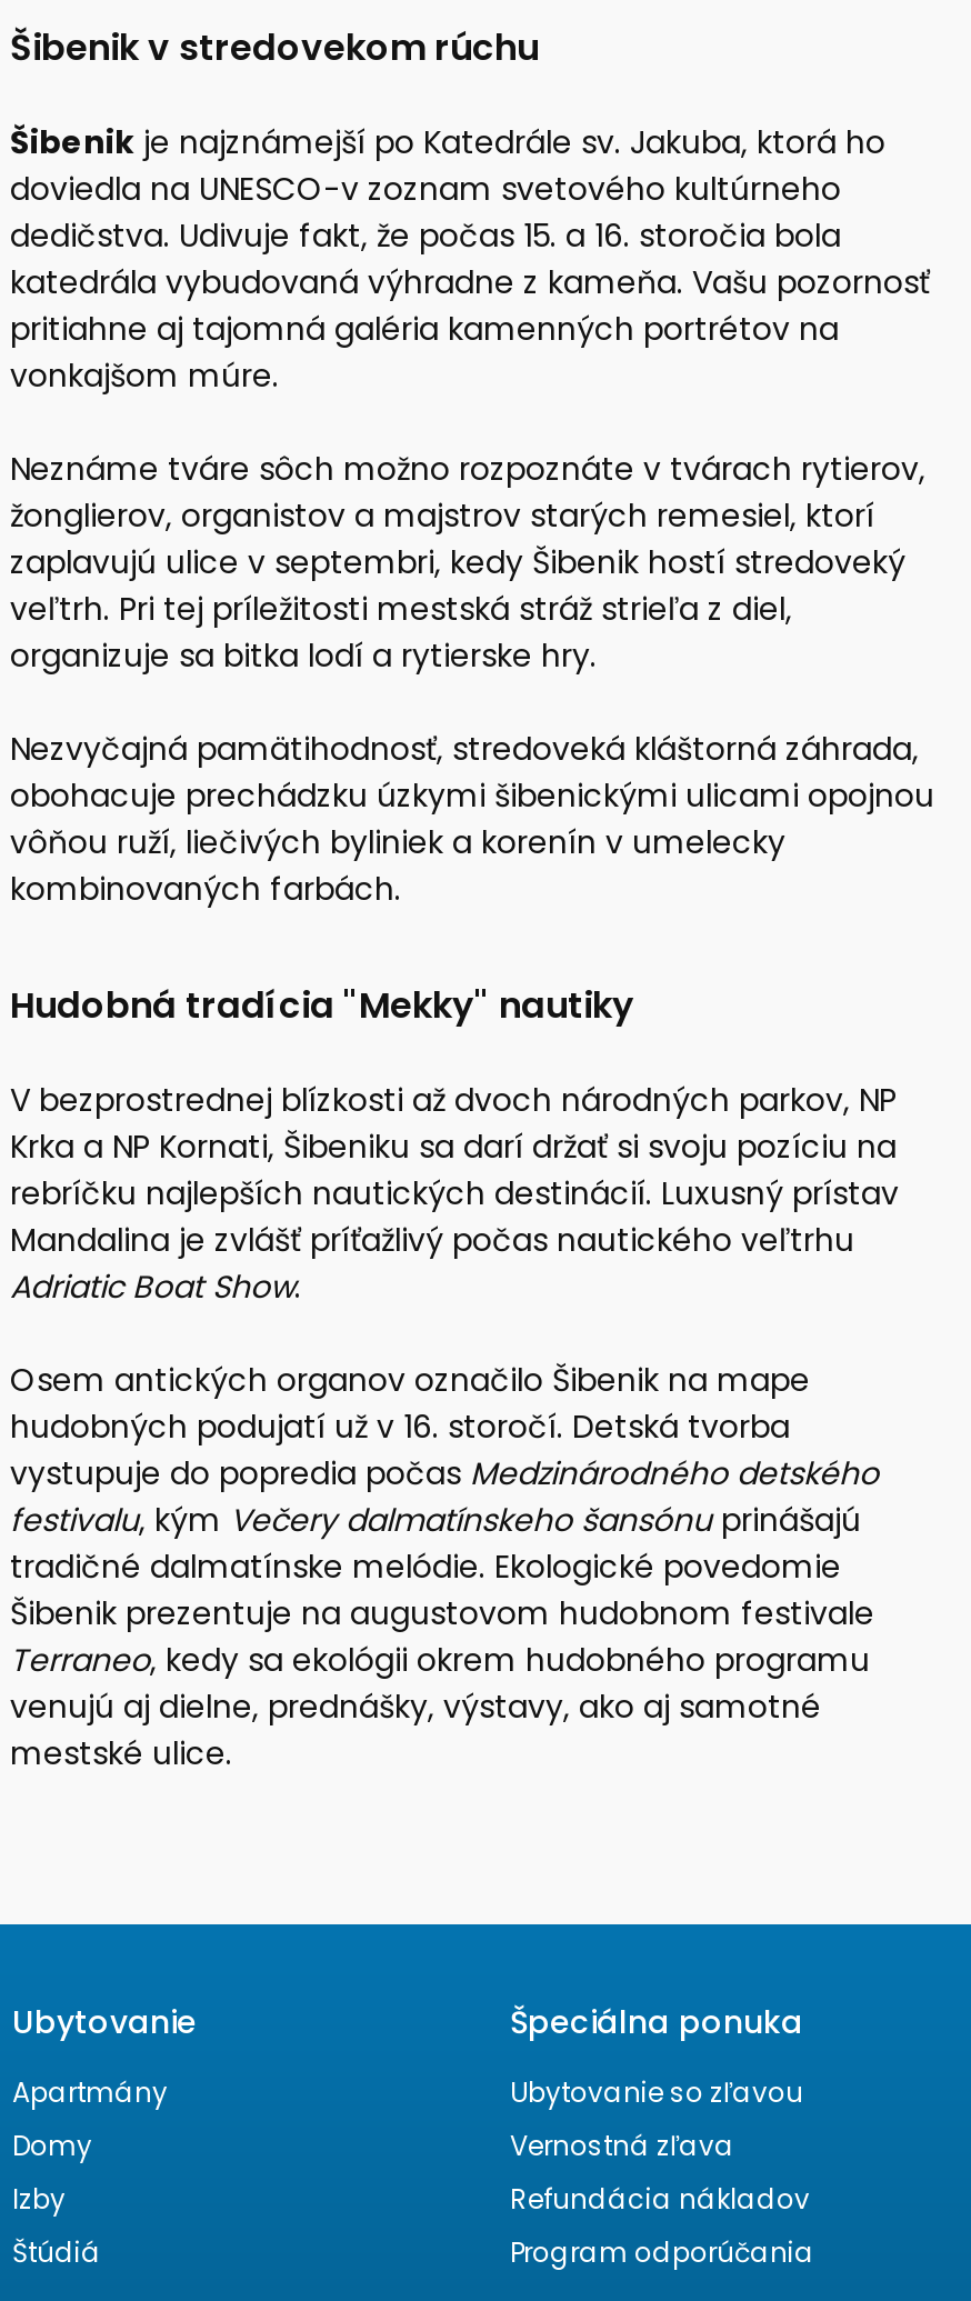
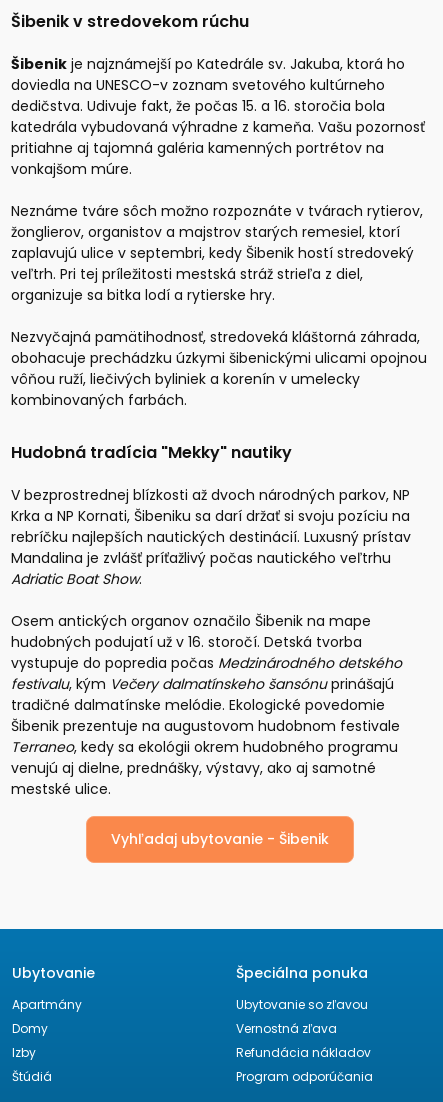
none -> [111,829,329,849] Vyhľadaj ubytovanie - Šibenik

